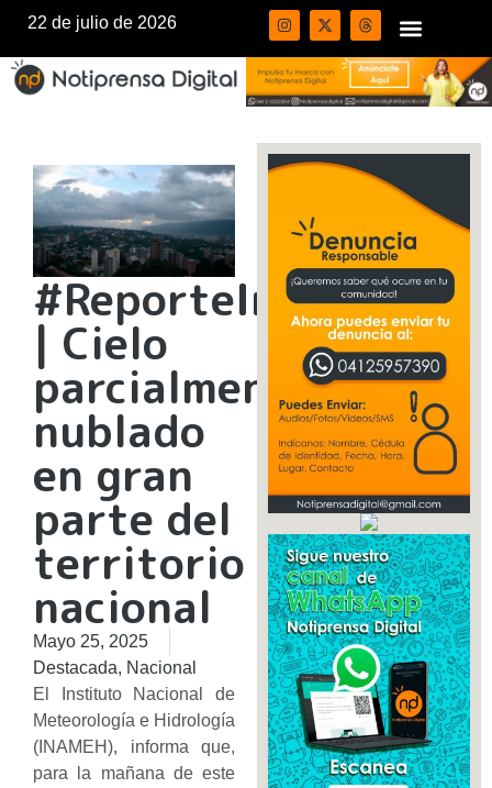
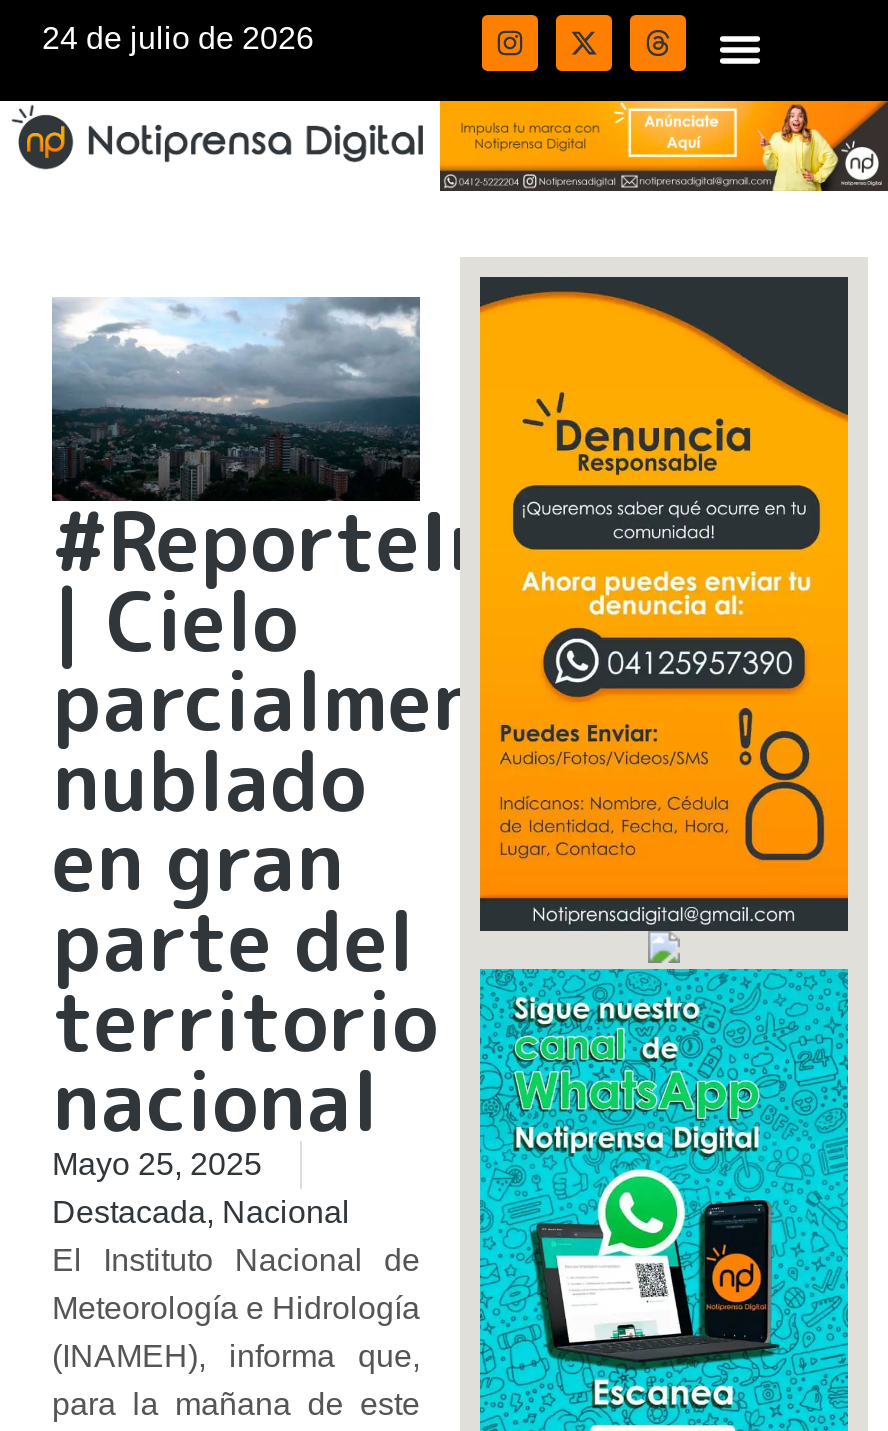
[27,13,177,32] 22 de julio de 2026 -> [42,21,314,55] 24 de julio de 2026

